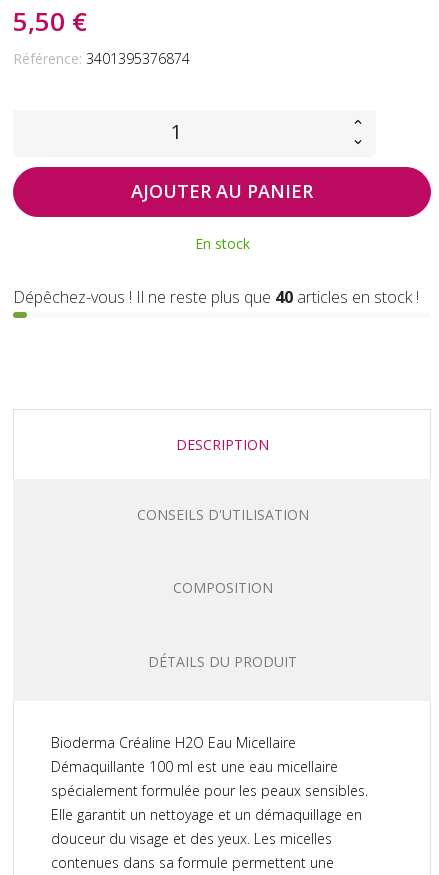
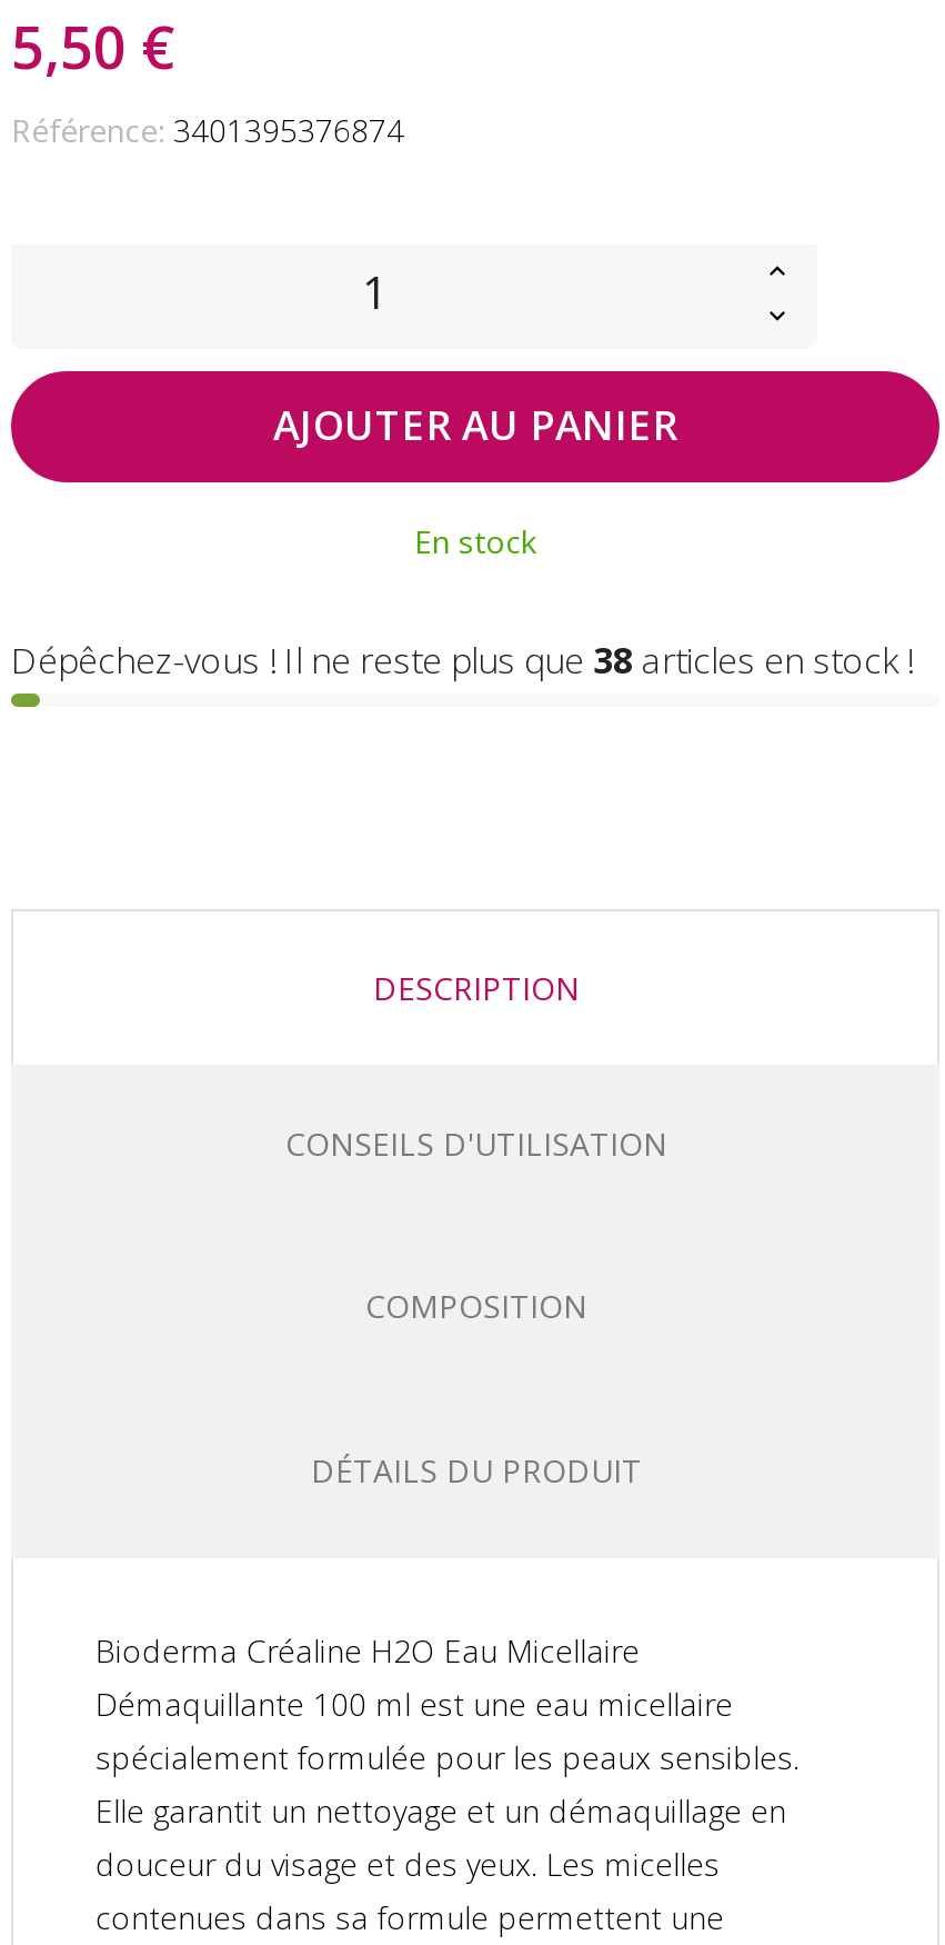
[13,286,419,308] Dépêchez-vous ! Il ne reste plus que 40 articles en stock ! -> [11,635,913,684] Dépêchez-vous ! Il ne reste plus que 38 articles en stock !

